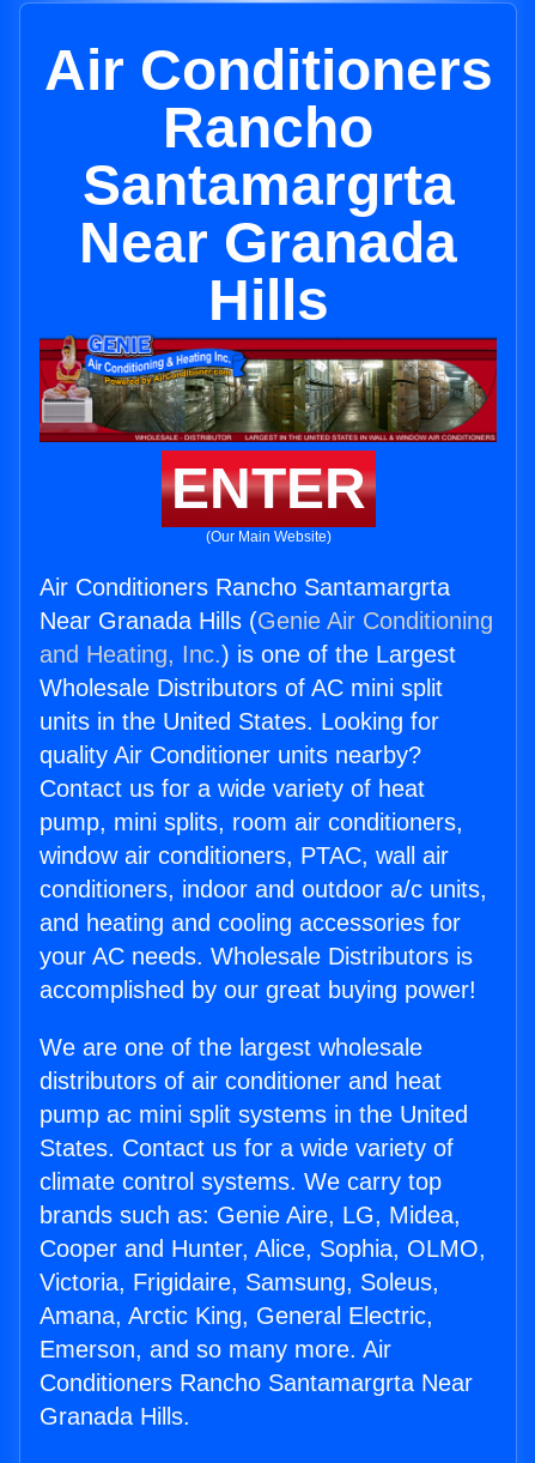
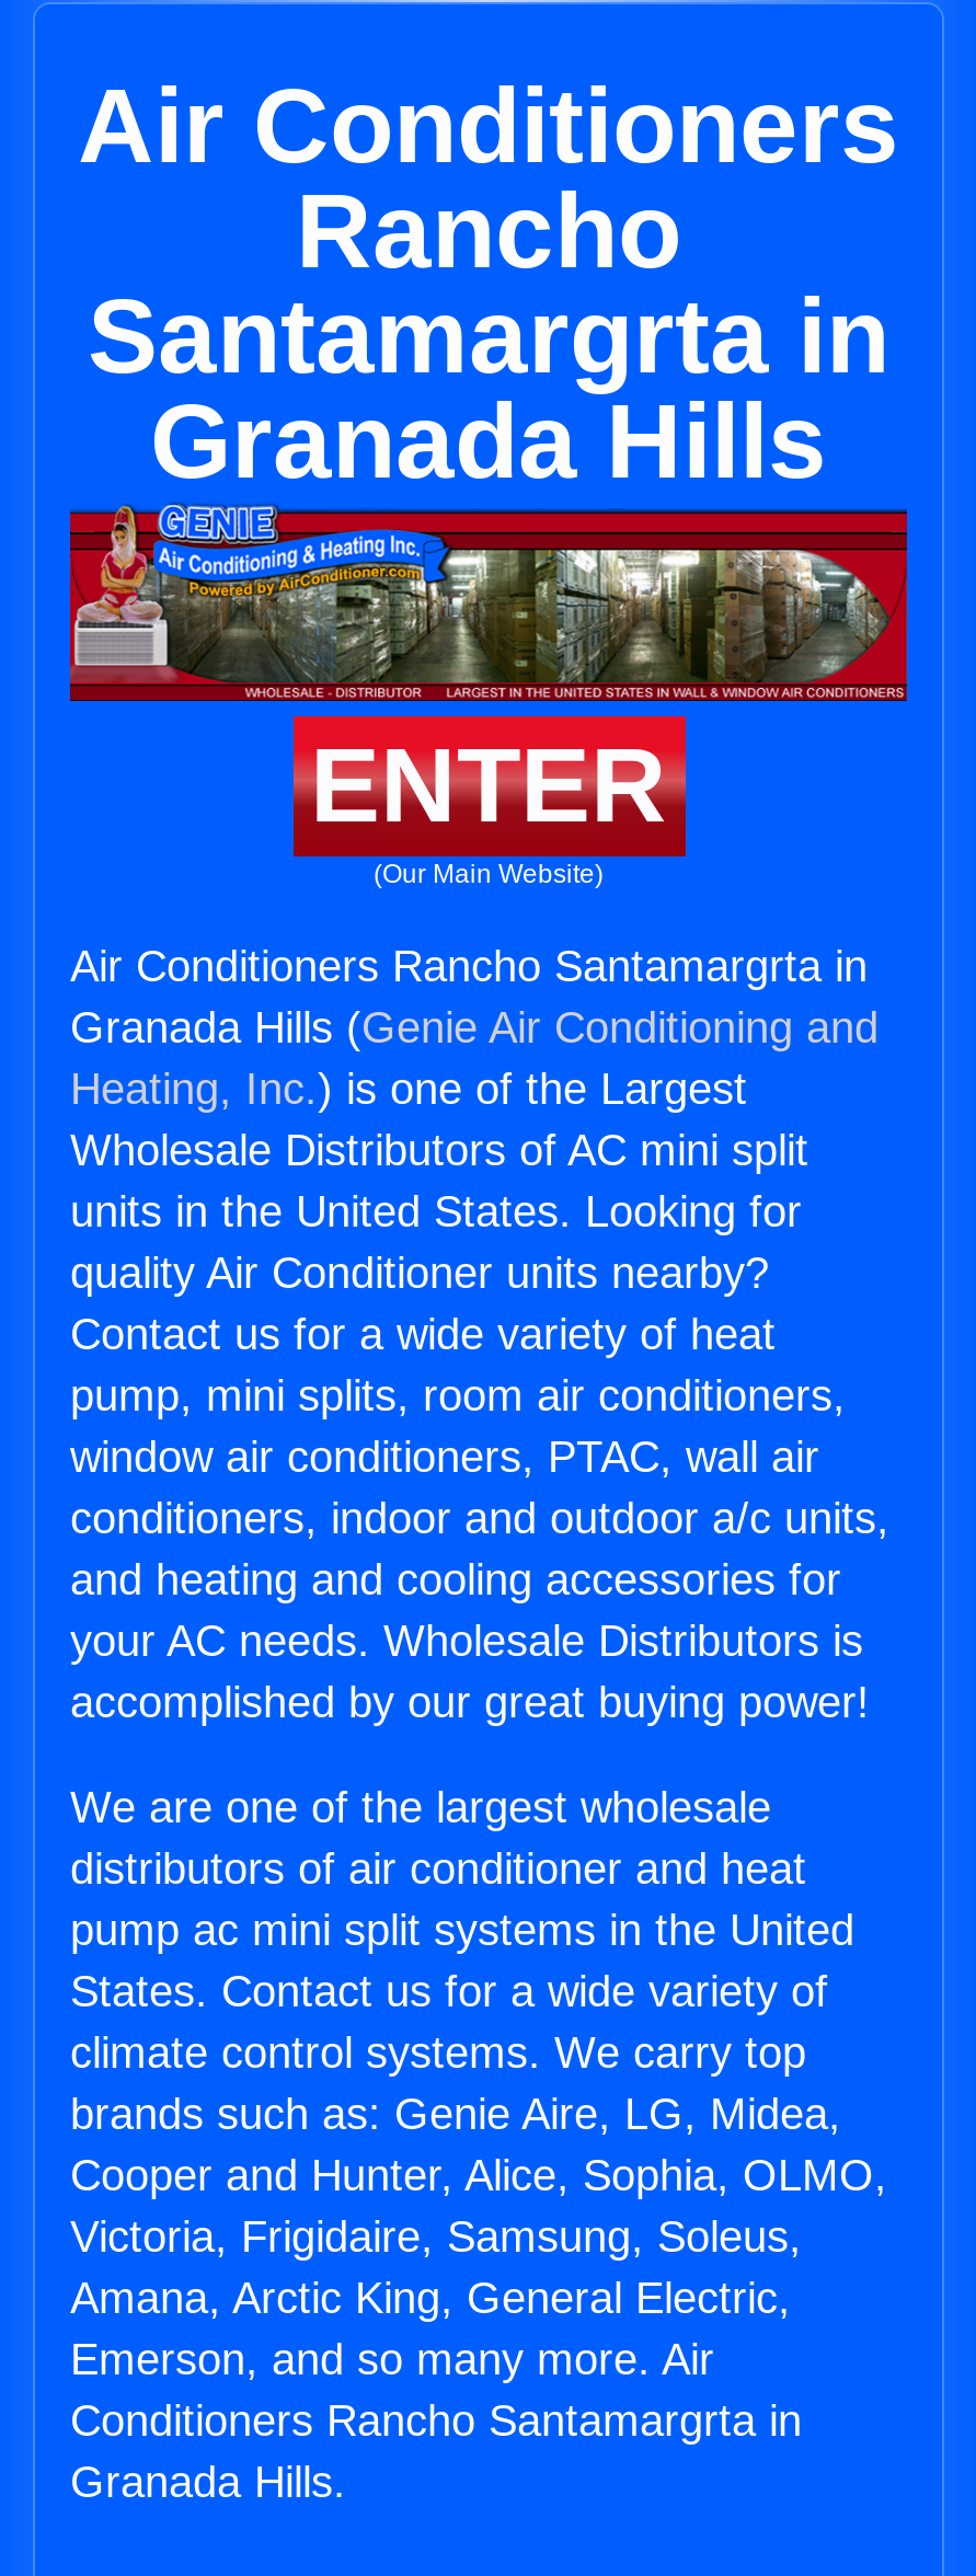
[79,153,457,332] Santamargrta | Near Granada | Hills -> [88,278,889,499] Santamargrta in | Granada Hills
[39,574,493,668] Air Conditioners Rancho Santamargrta | Near Granada Hills (Genie Air Conditioning | and Heating, Inc.) is one of the Largest -> [70,942,879,1113] Air Conditioners Rancho Santamargrta in | Granada Hills (Genie Air Conditioning and | Heating, Inc.) is one of the Largest
[39,1370,473,1396] Conditioners Rancho Santamargrta Near -> [70,2397,802,2445] Conditioners Rancho Santamargrta in

